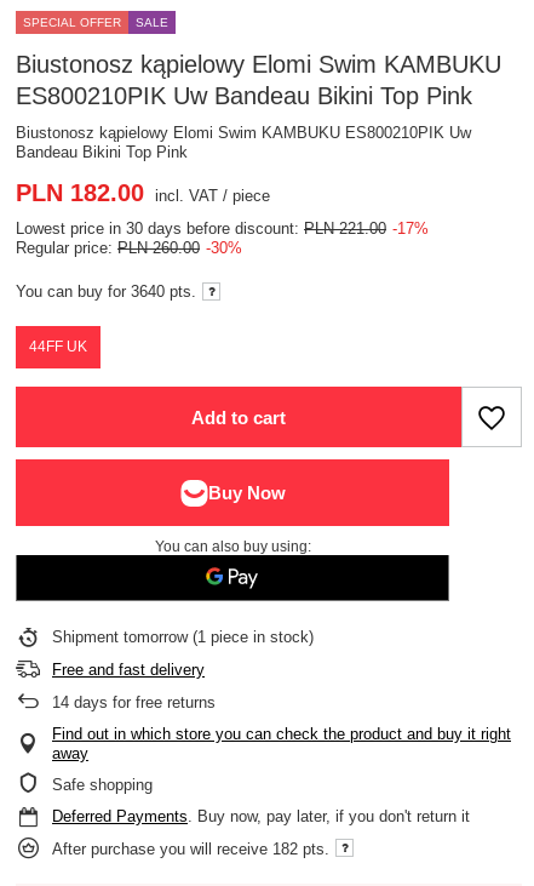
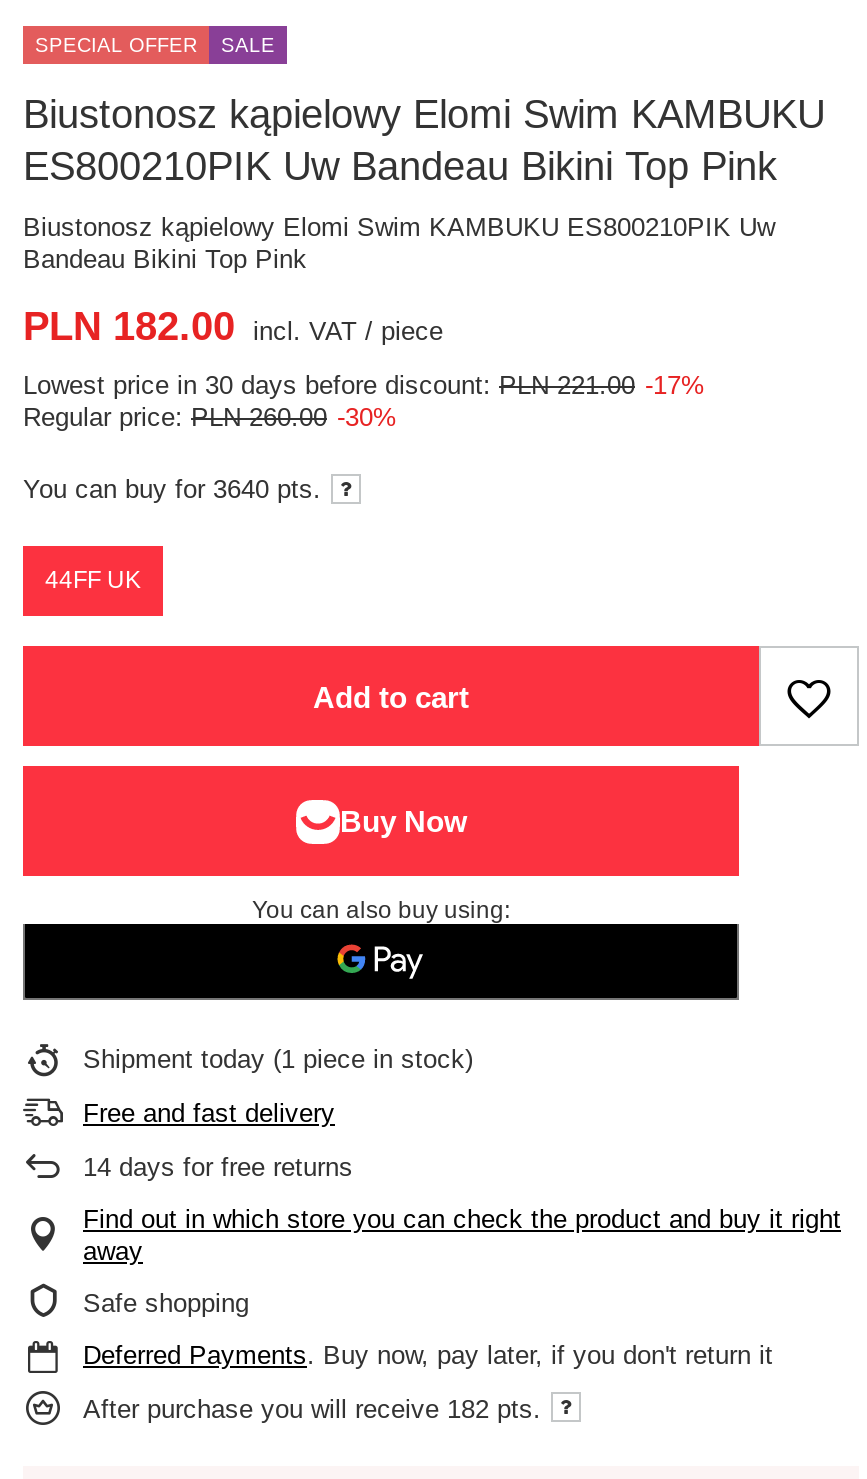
[52,628,314,646] Shipment tomorrow (1 piece in stock) -> [83,1044,473,1074] Shipment today (1 piece in stock)

